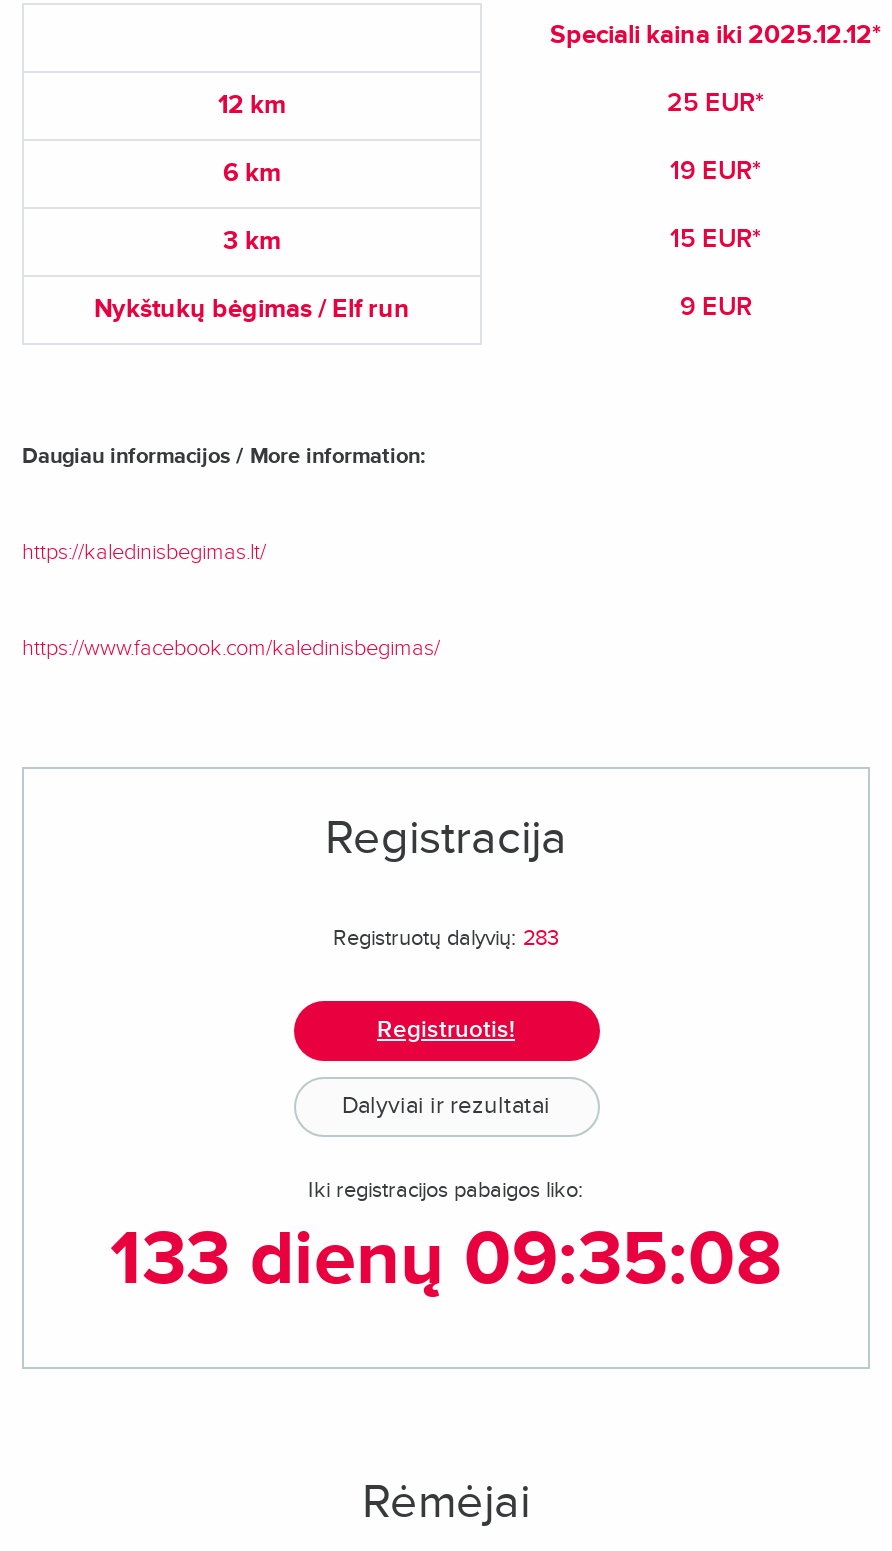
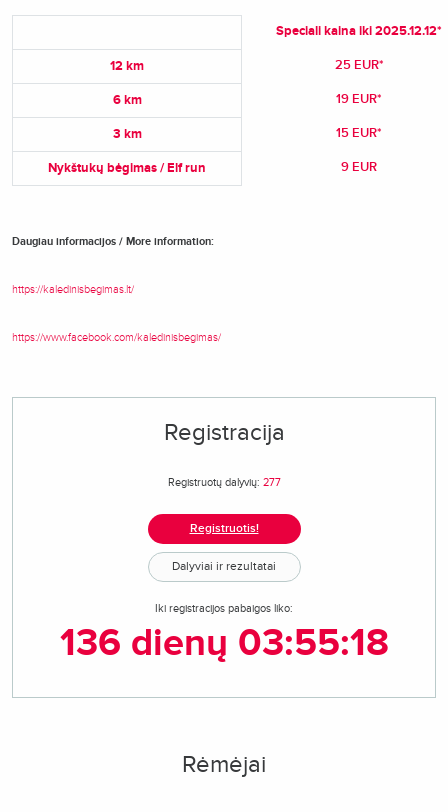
[333,924,559,950] Registruotų dalyvių: 283 -> [167,476,280,489] Registruotų dalyvių: 277
[110,1212,782,1304] 133 dienų 09:35:08 -> [59,620,388,666] 136 dienų 03:55:18

